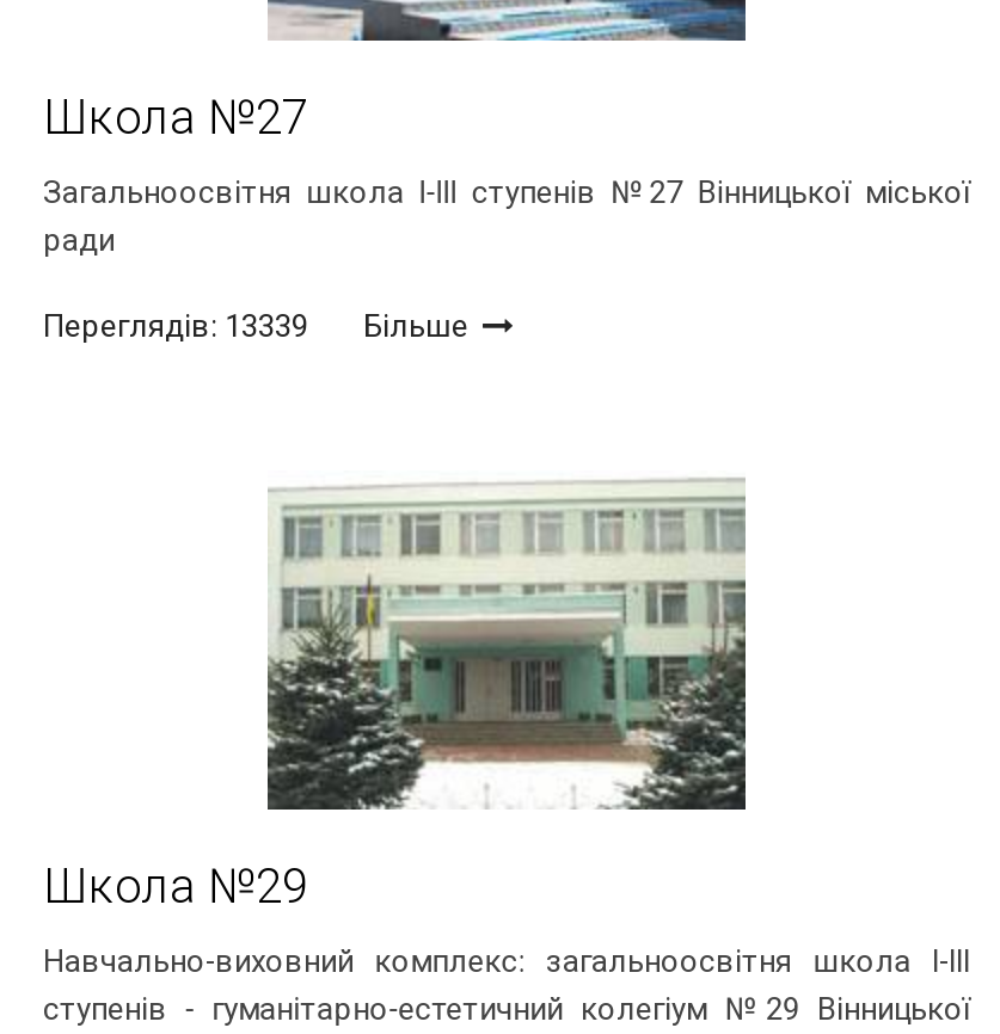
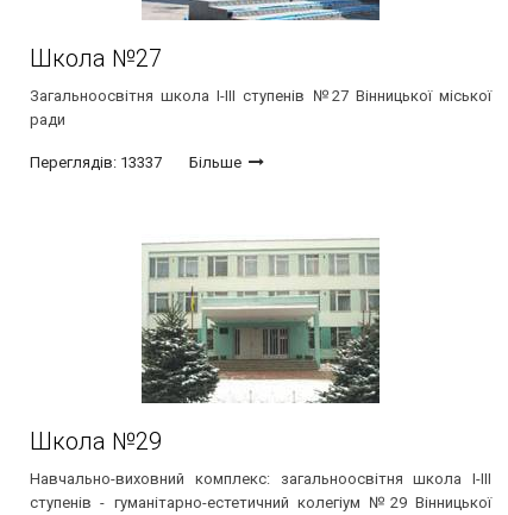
[43,307,476,343] Переглядів: 13339 Більше -> [30,153,245,171] Переглядів: 13337 Більше

